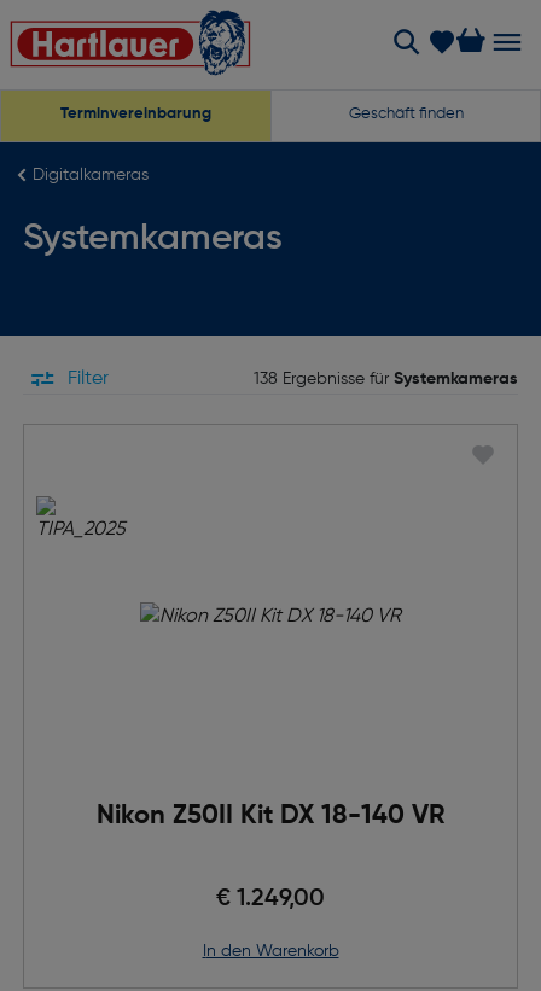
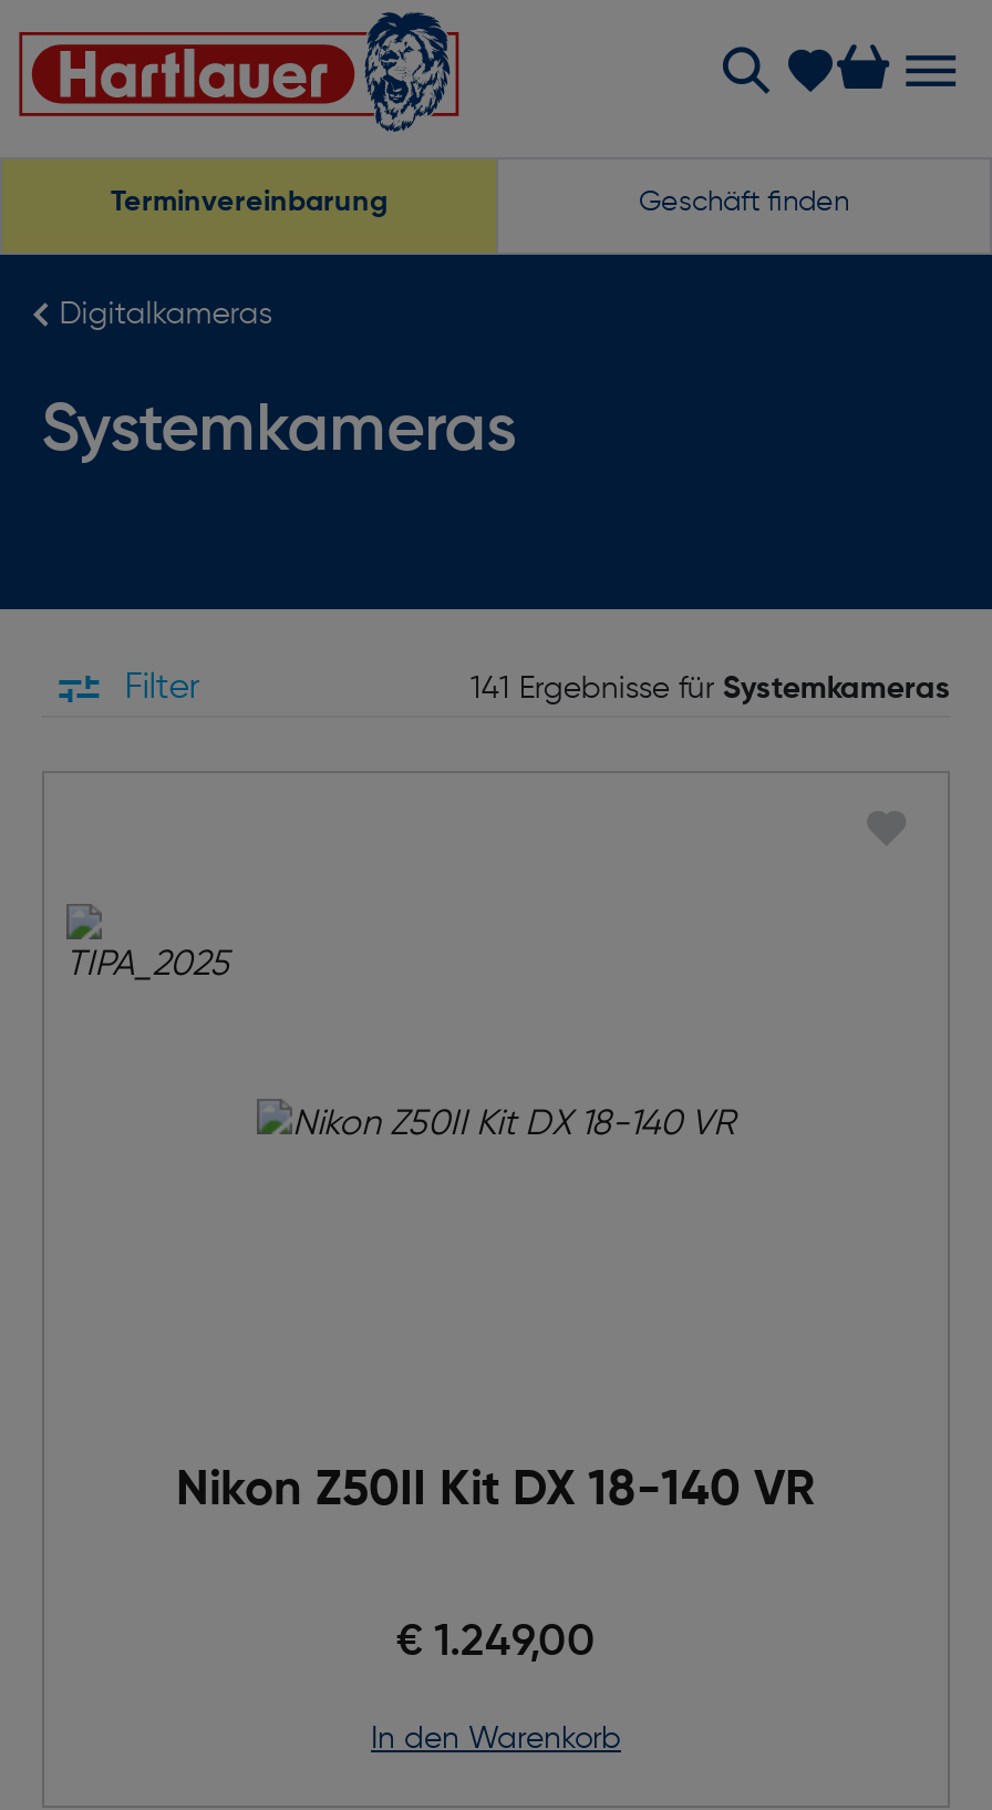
[254,370,518,387] 138 Ergebnisse für Systemkameras -> [470,672,951,703] 141 Ergebnisse für Systemkameras

